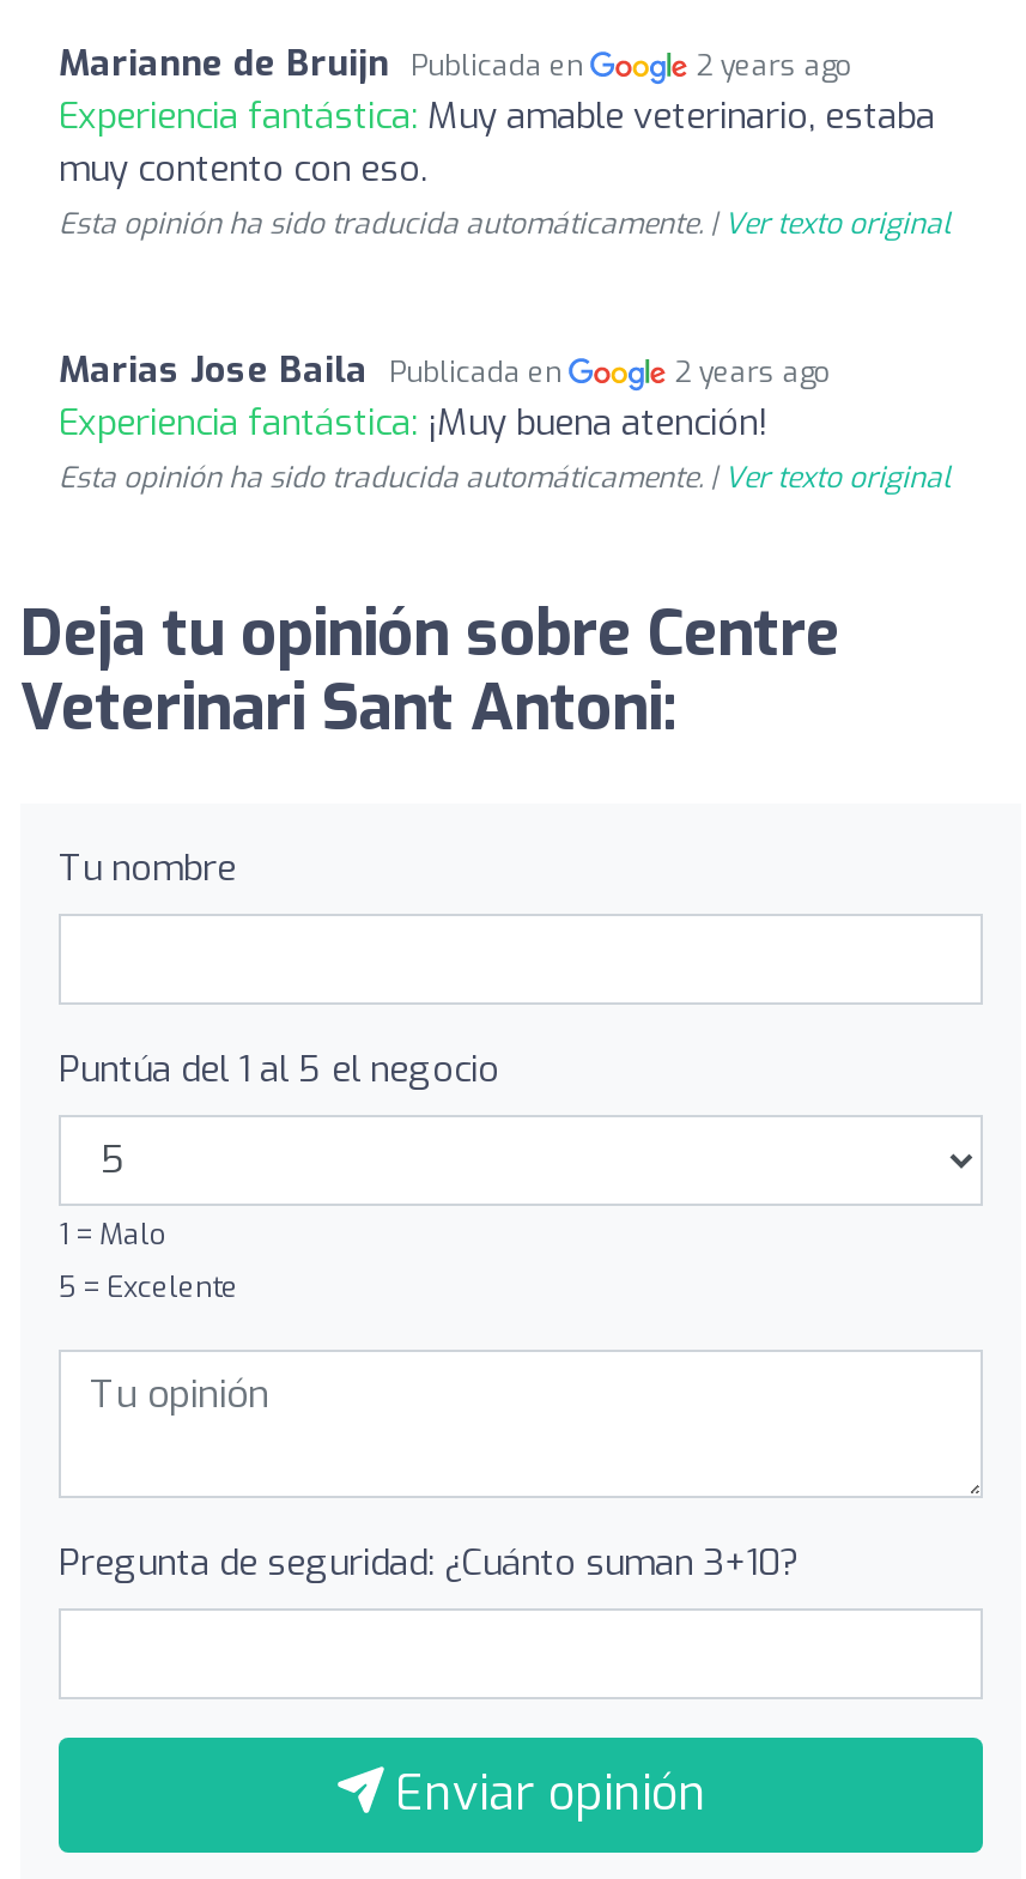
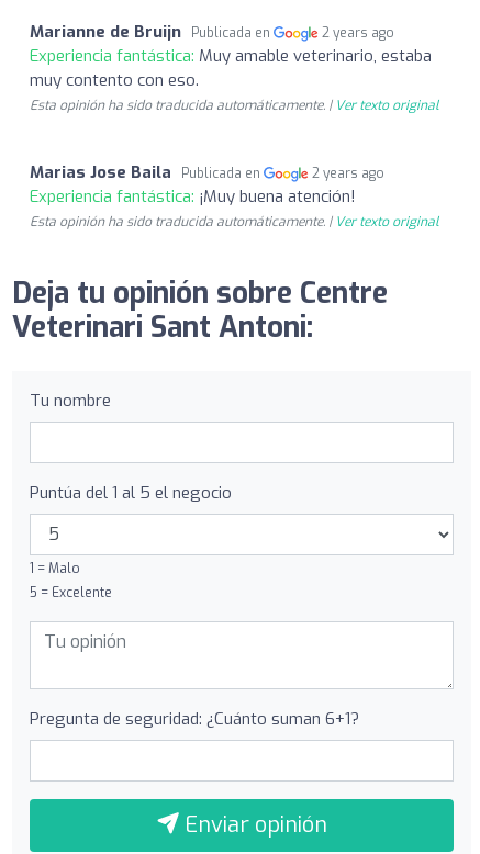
[59,1538,799,1586] Pregunta de seguridad: ¿Cuánto suman 3+10? -> [30,708,359,730] Pregunta de seguridad: ¿Cuánto suman 6+1?

